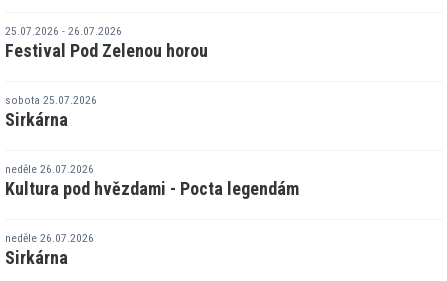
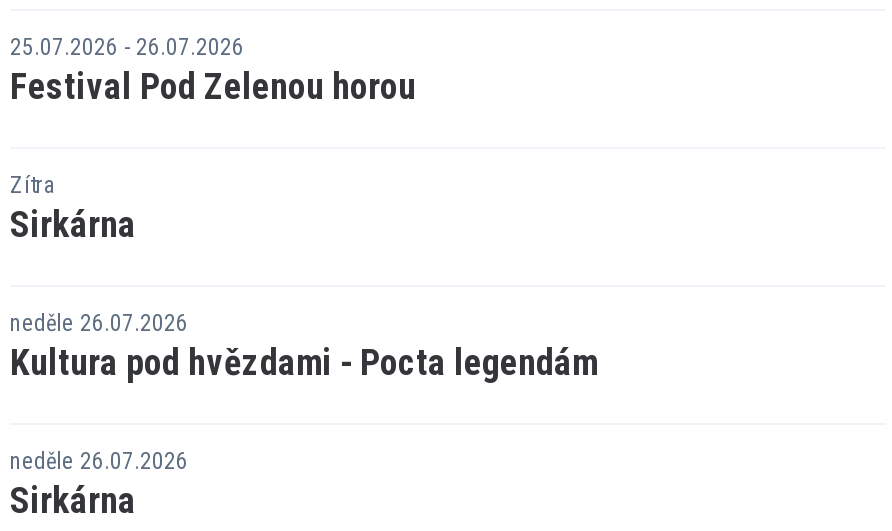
[5,93,97,107] sobota 25.07.2026 -> [10,171,56,199] Zítra

